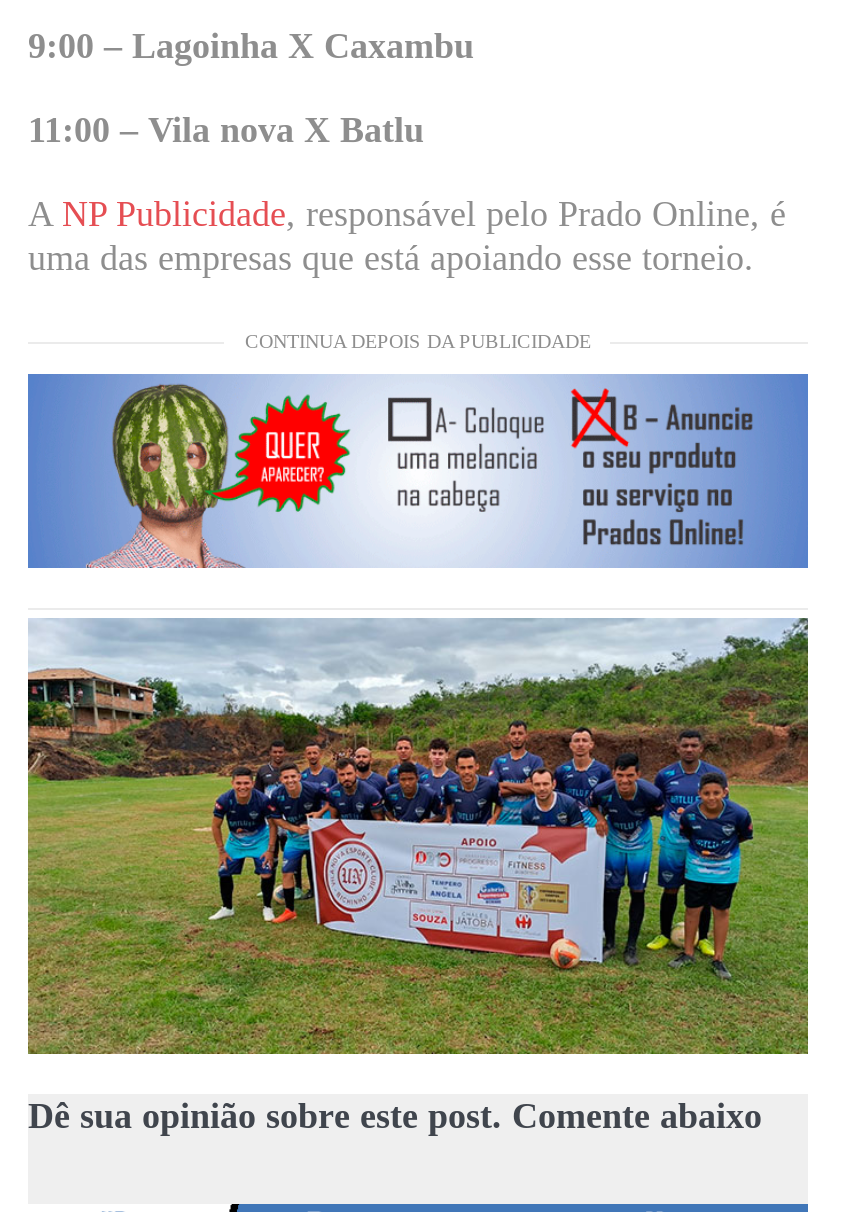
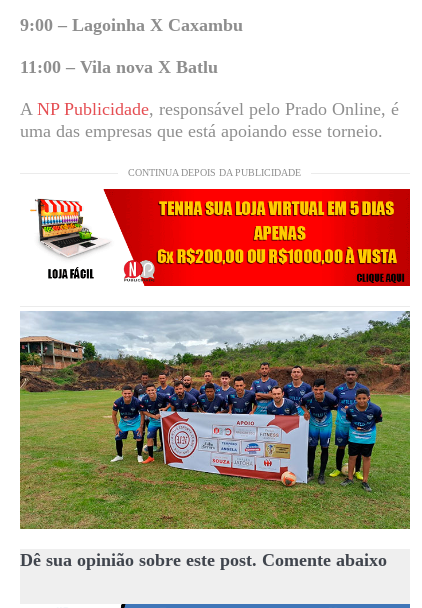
[26,372,810,570] [image] -> [20,188,411,287] [image]

